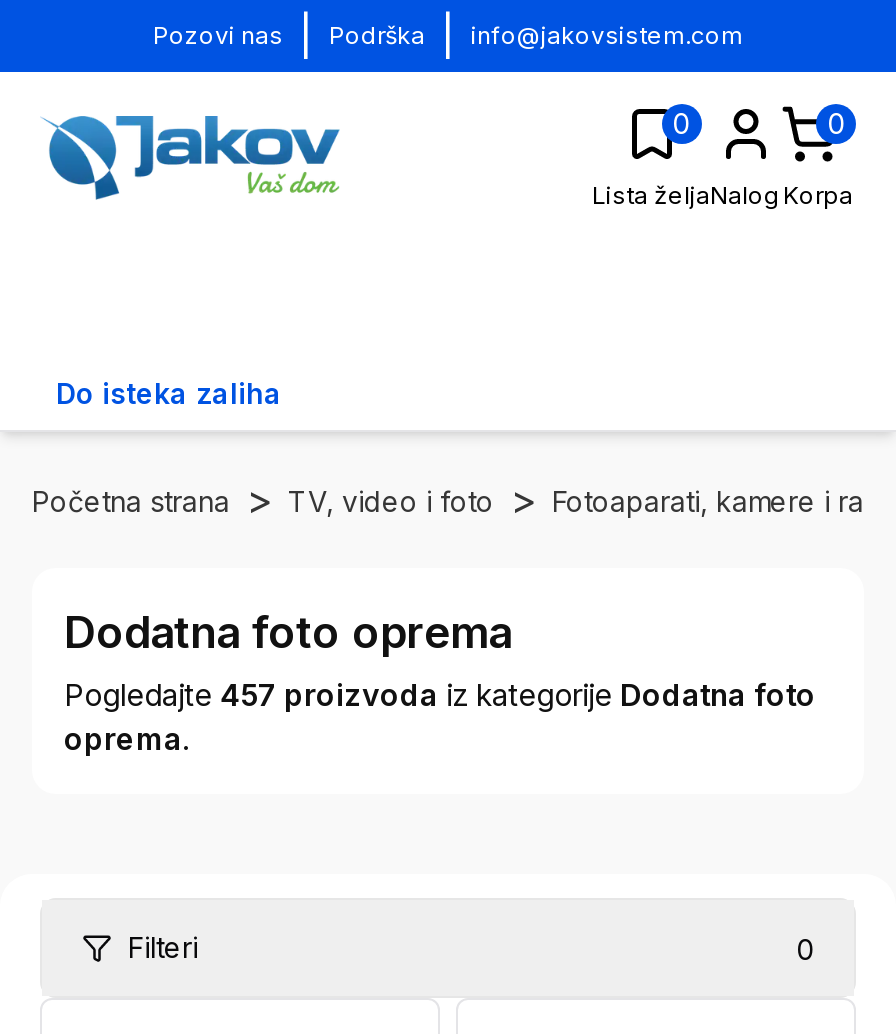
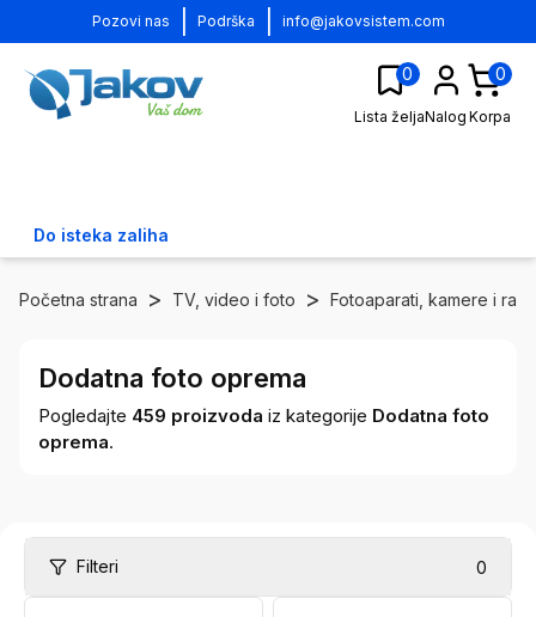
[64,676,816,714] Pogledajte 457 proizvoda iz kategorije Dodatna foto -> [38,404,489,427] Pogledajte 459 proizvoda iz kategorije Dodatna foto

